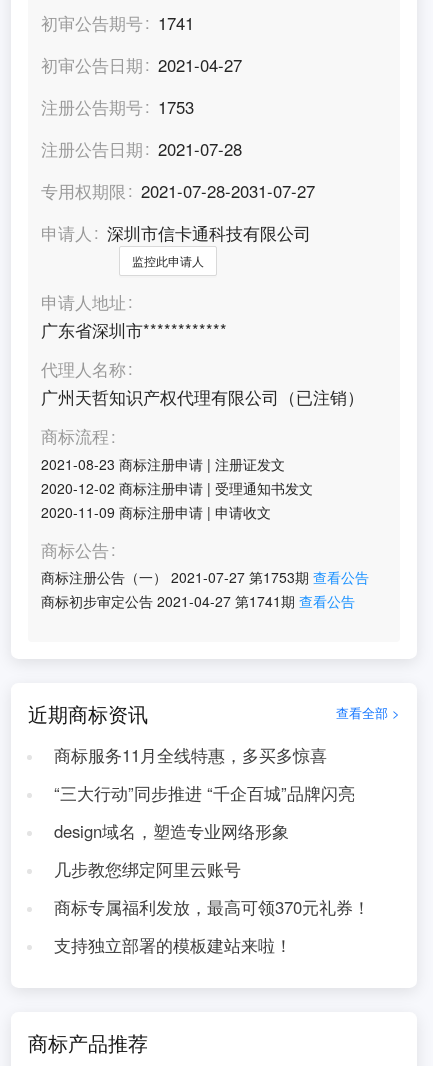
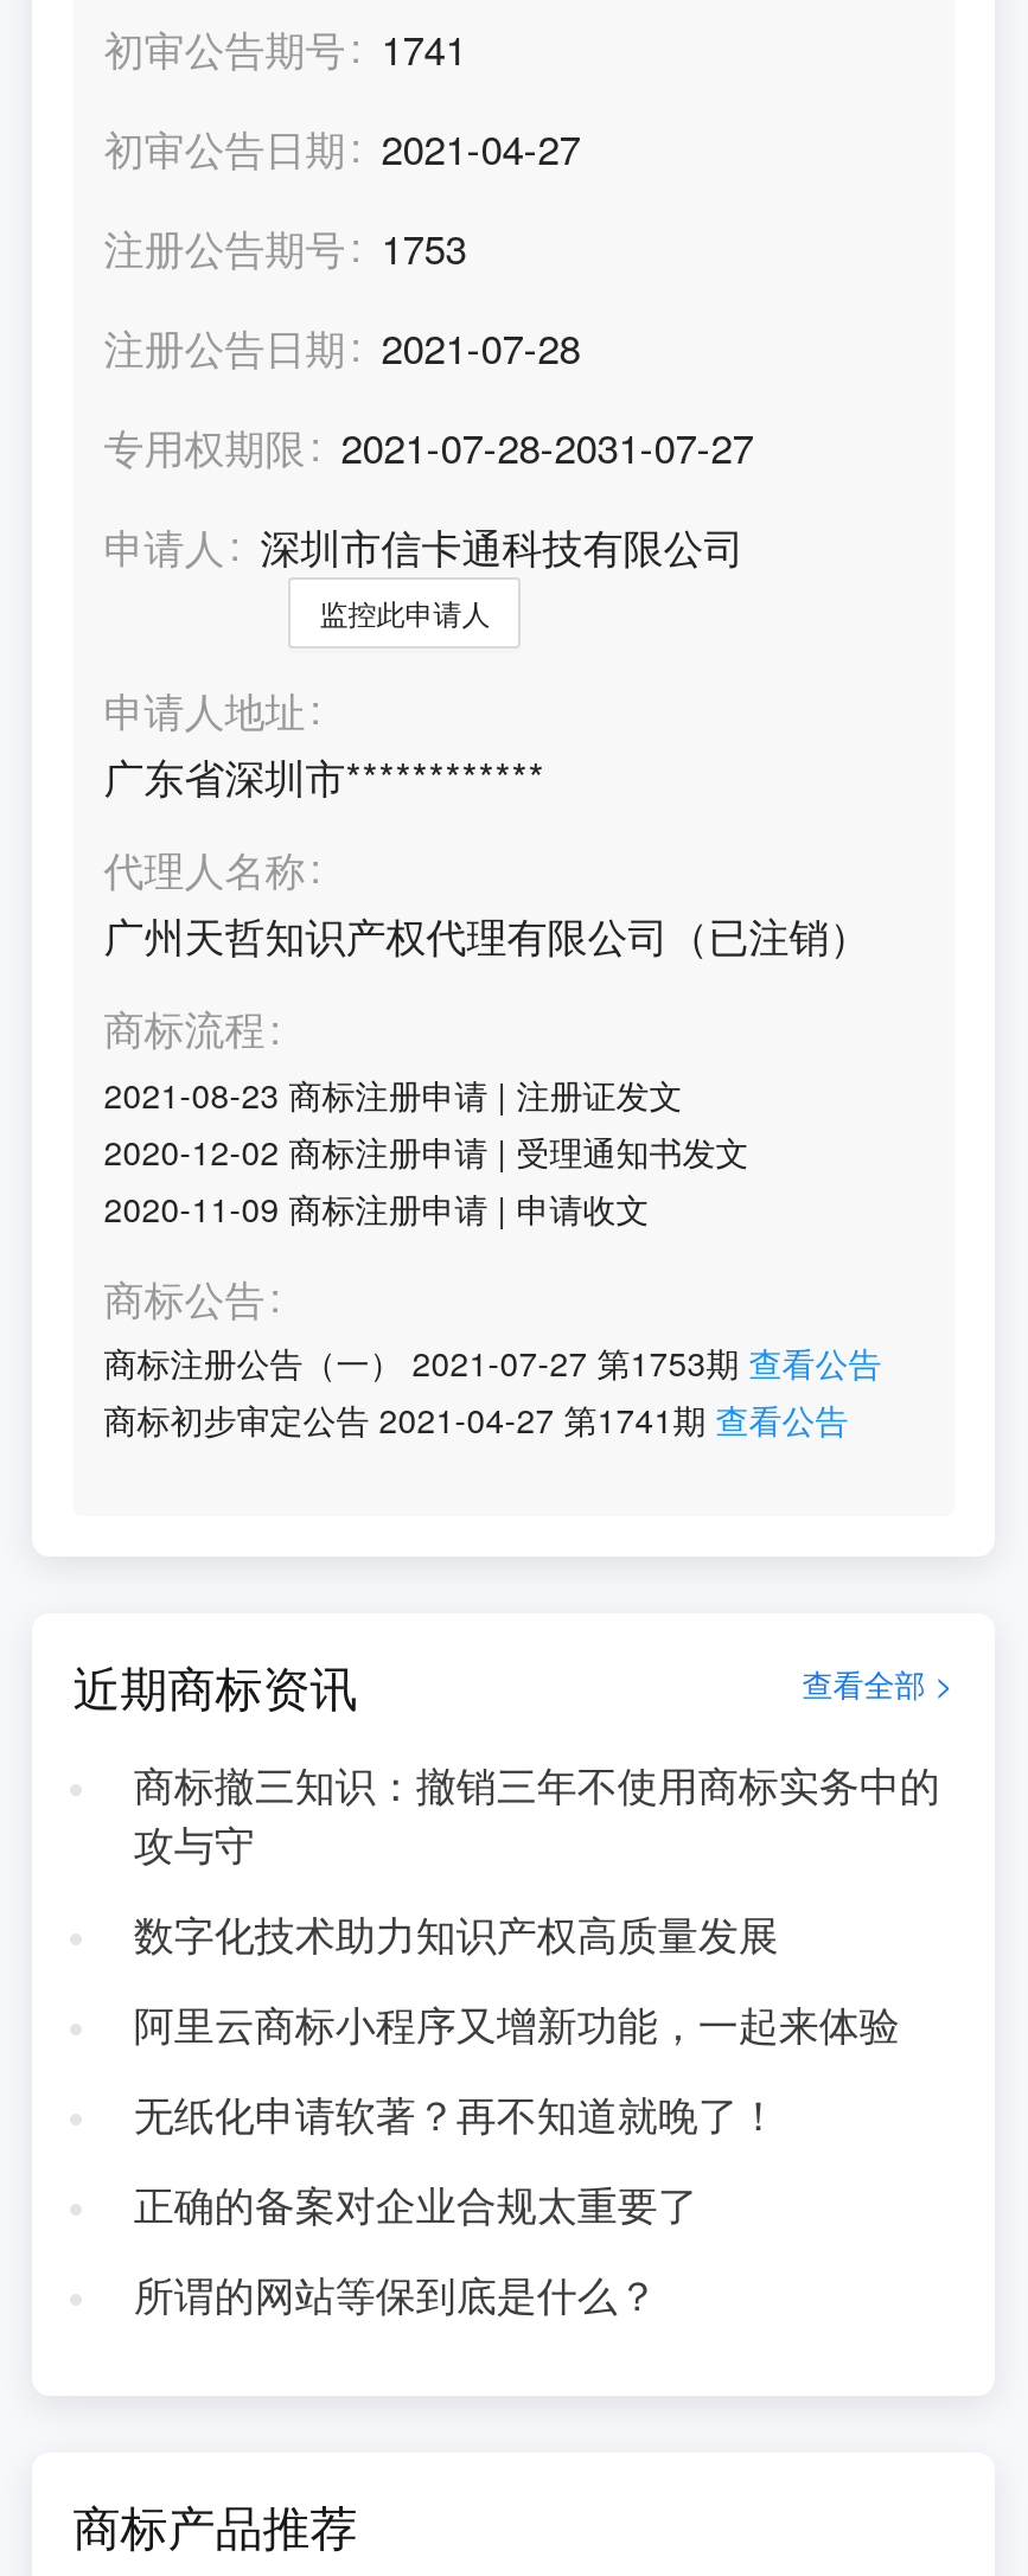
[54,743,327,767] 商标服务11月全线特惠，多买多惊喜 -> [134,1756,940,1872] 商标撤三知识：撤销三年不使用商标实务中的 | 攻与守
[54,781,355,805] “三大行动”同步推进 “千企百城”品牌闪亮 -> [134,1905,779,1962] 数字化技术助力知识产权高质量发展
[54,819,289,843] design域名，塑造专业网络形象 -> [134,1995,899,2052] 阿里云商标小程序又增新功能，一起来体验
[54,857,241,881] 几步教您绑定阿里云账号 -> [134,2085,779,2142] 无纸化申请软著？再不知道就晚了！
[54,895,370,919] 商标专属福利发放，最高可领370元礼券！ -> [134,2175,698,2232] 正确的备案对企业合规太重要了
[54,933,292,957] 支持独立部署的模板建站来啦！ -> [134,2265,658,2322] 所谓的网站等保到底是什么？

